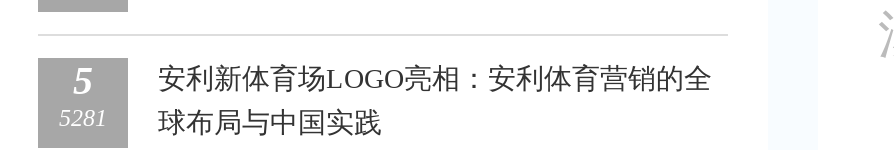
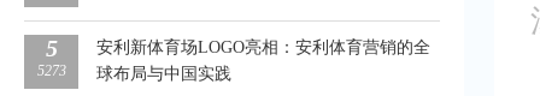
[59,104,382,138] 5281 球布局与中国实践 -> [37,62,231,83] 5273 球布局与中国实践

